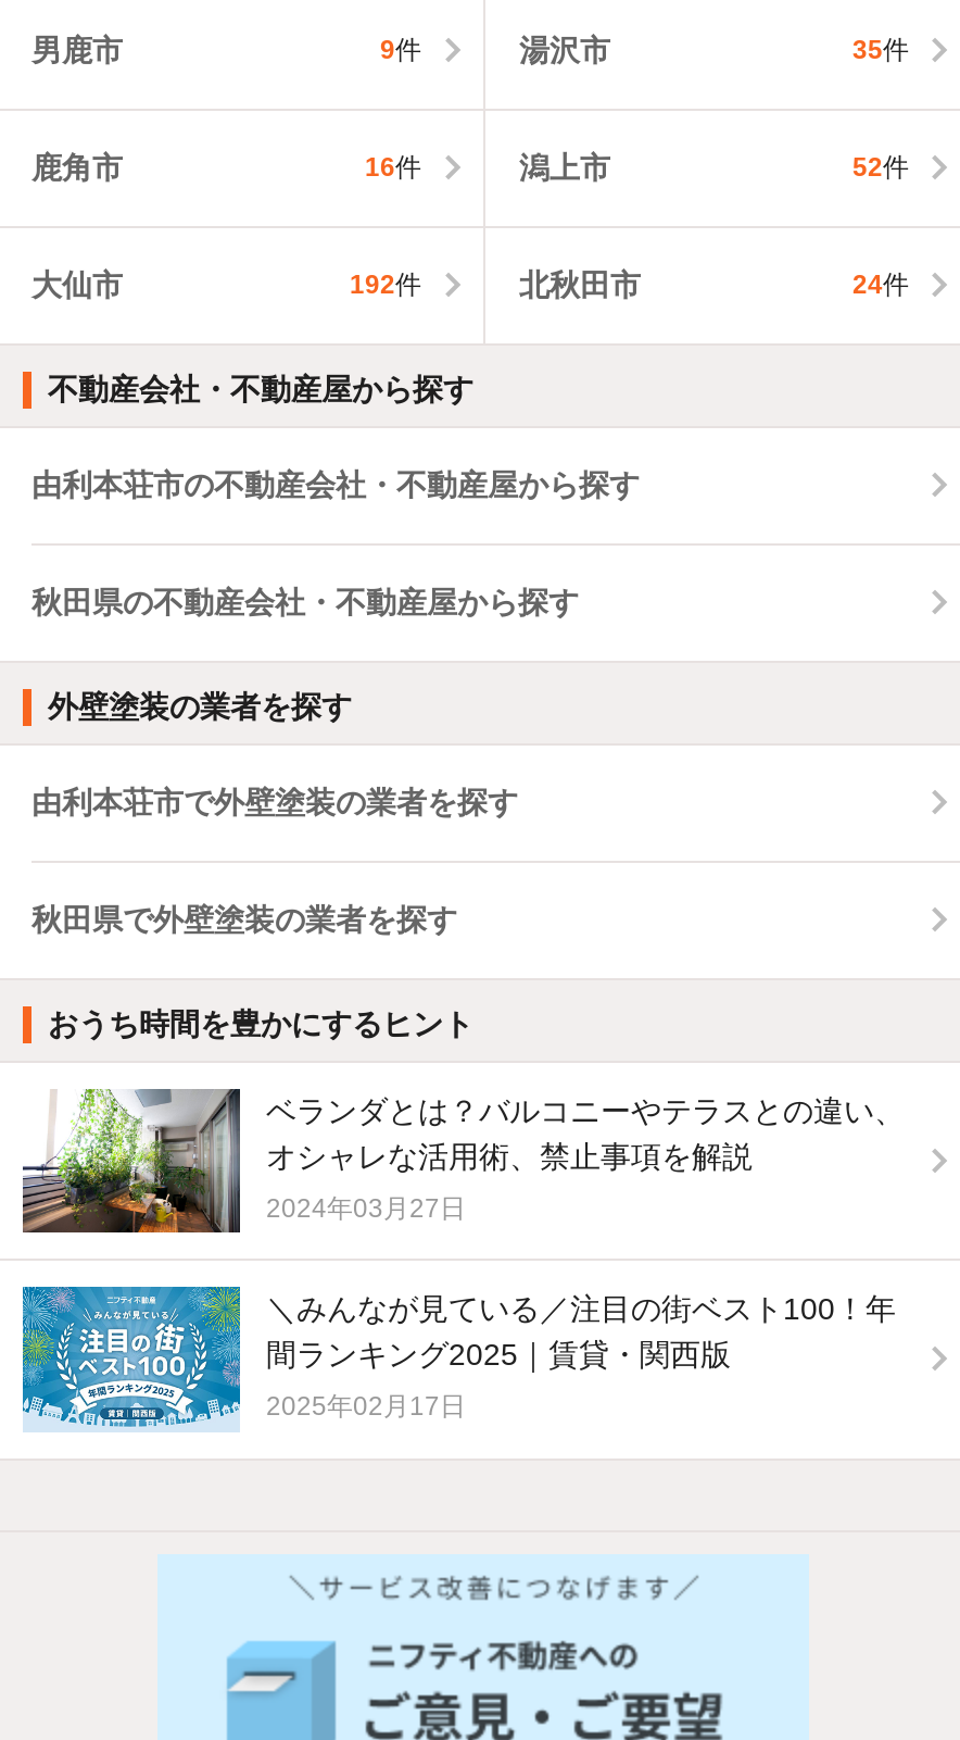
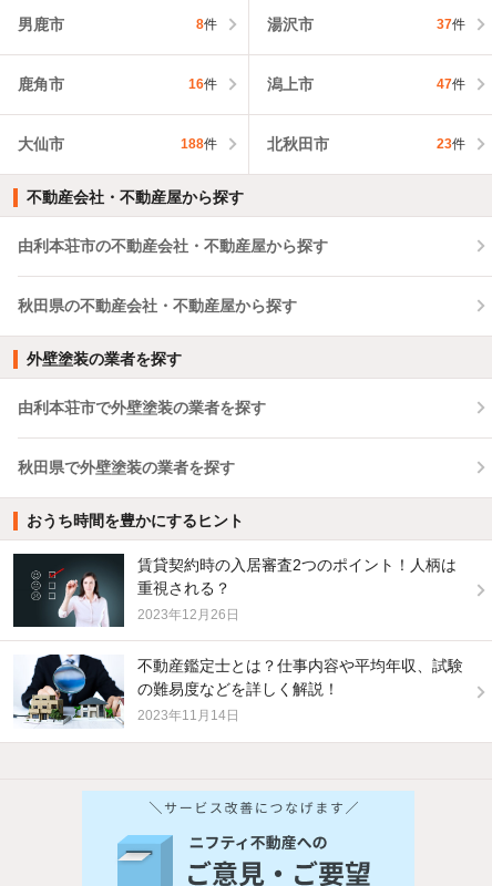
[380,36,421,66] 9件 -> [196,17,217,33] 8件
[852,36,909,66] 35件 -> [437,17,465,33] 37件
[852,153,909,183] 52件 -> [437,77,465,92] 47件
[350,270,421,301] 192件 -> [180,137,217,152] 188件
[852,270,909,301] 24件 -> [437,137,465,152] 23件
[21,1087,905,1235] [image] | ベランダとは？バルコニーやテラスとの違い、 | オシャレな活用術、禁止事項を解説 -> [12,553,457,628] [image] | 賃貸契約時の入居審査2つのポイント！人柄は | 重視される？
[266,1193,466,1224] 2024年03月27日 -> [137,607,239,622] 2023年12月26日
[21,1282,896,1430] [image] | ＼みんなが見ている／注目の街ベスト100！年 | 間ランキング2025｜賃貸・関西版 -> [13,653,463,727] [image] | 不動産鑑定士とは？仕事内容や平均年収、試験 | の難易度などを詳しく解説！
[266,1391,466,1422] 2025年02月17日 -> [137,708,239,724] 2023年11月14日

